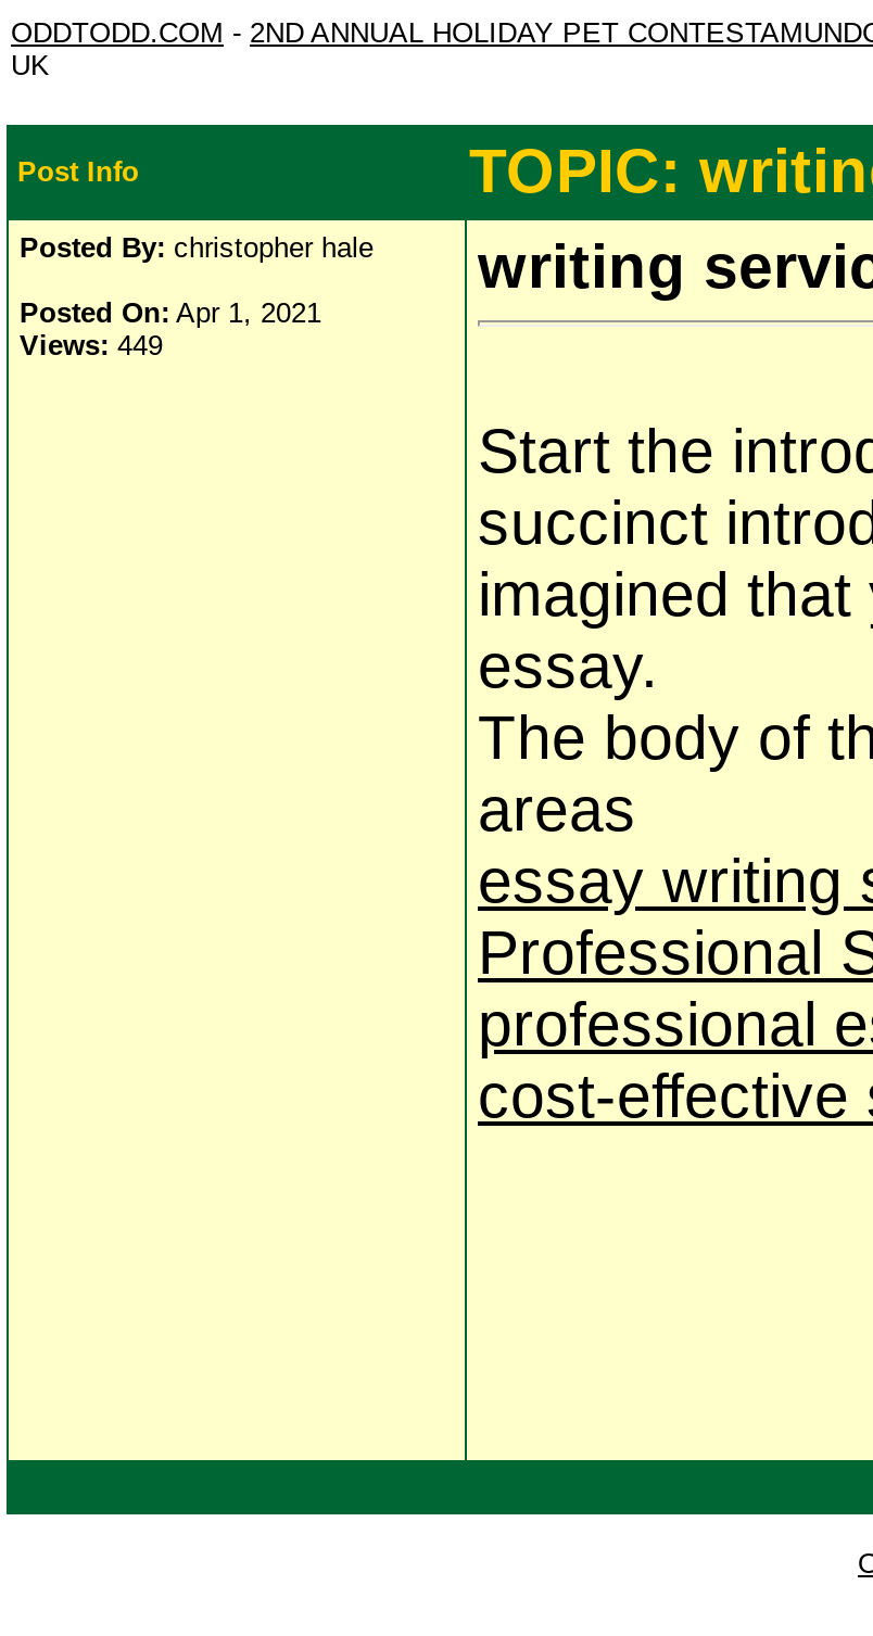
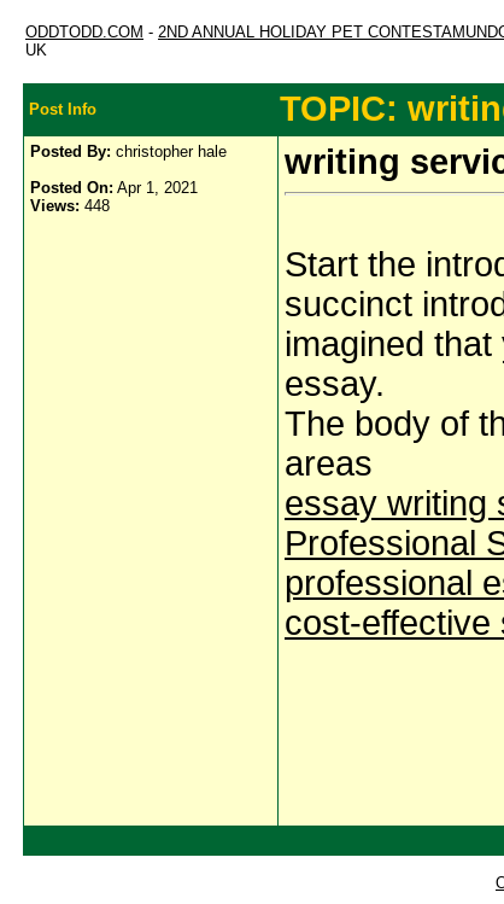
[20,329,163,362] Views: 449 -> [30,197,110,215] Views: 448

